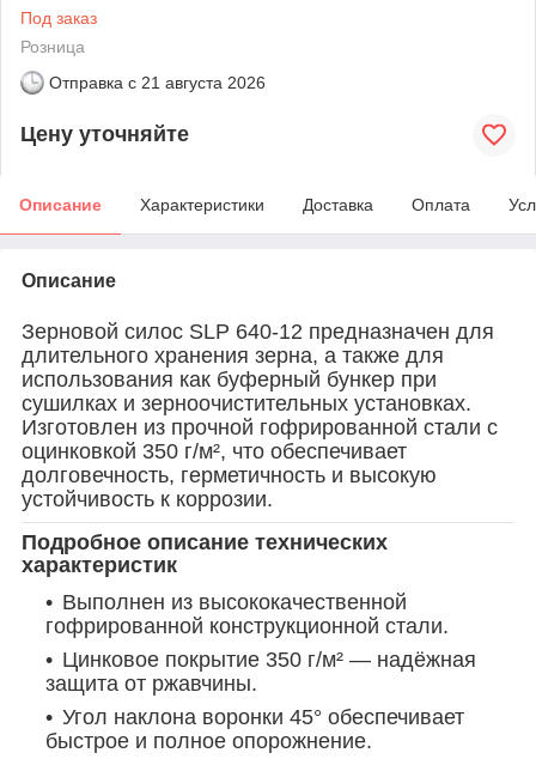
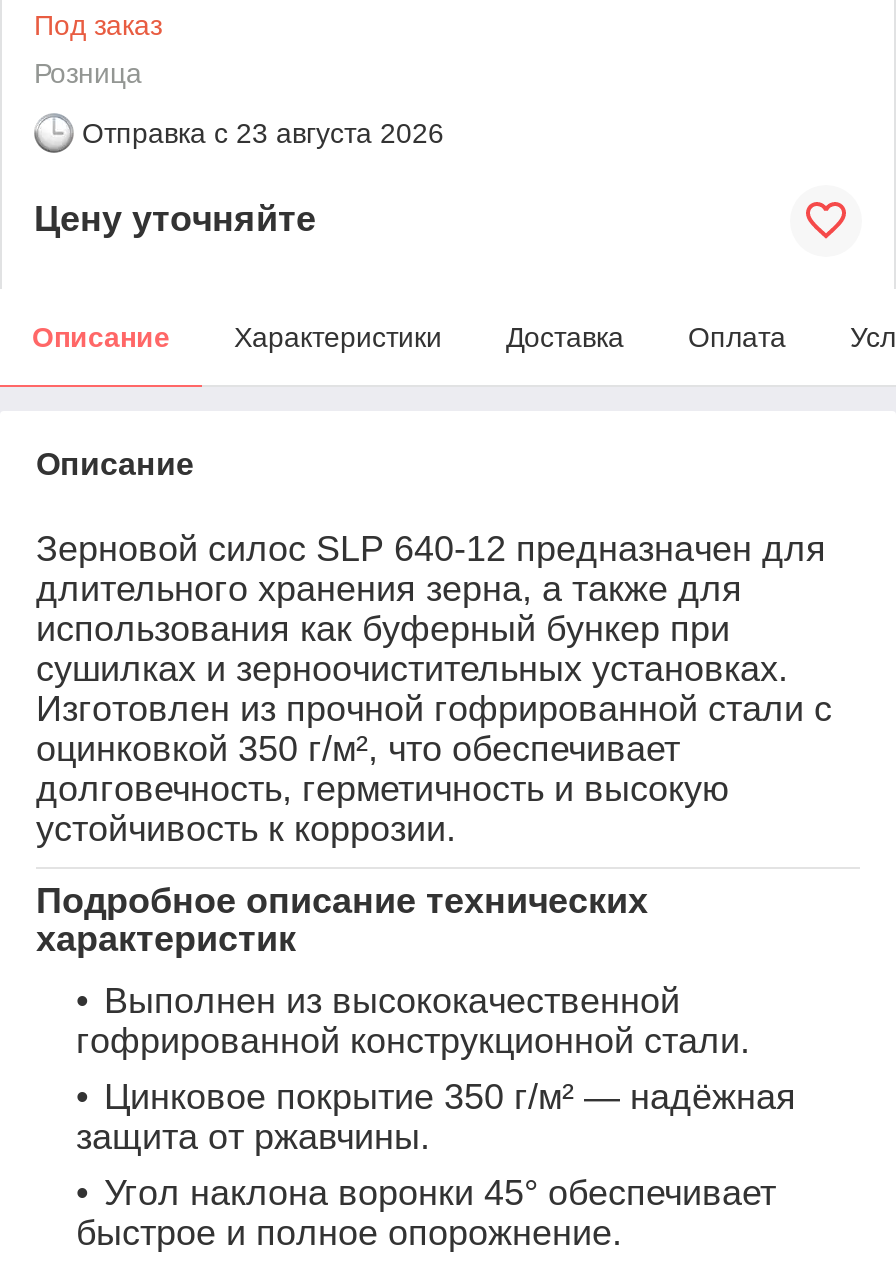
[49,73,266,92] Отправка с 21 августа 2026 -> [82,117,444,149] Отправка с 23 августа 2026

